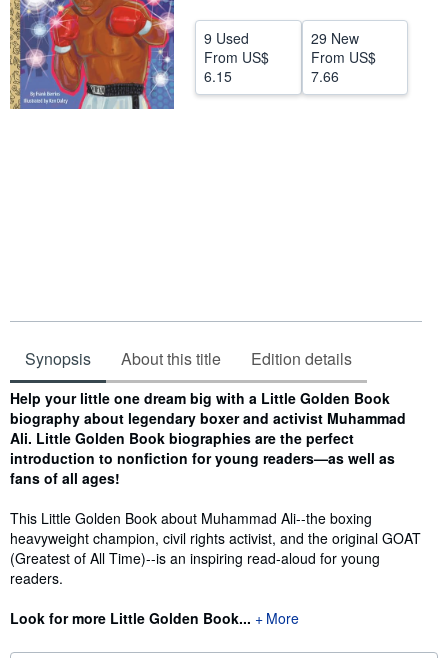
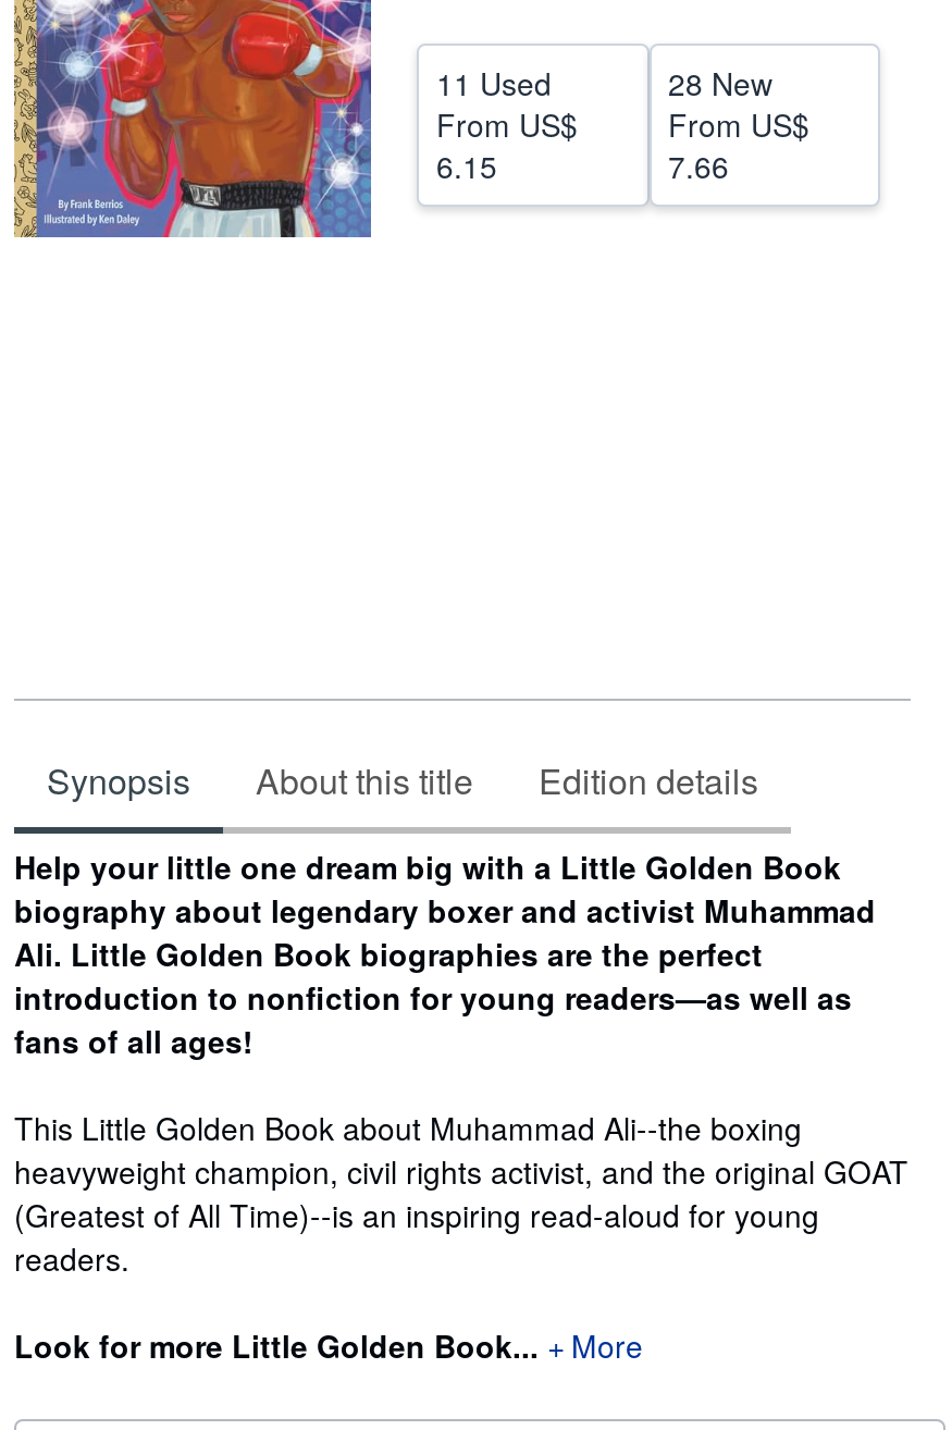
[204,28,249,48] 9 Used -> [436,61,552,104] 11 Used
[310,28,358,48] 29 New -> [668,61,772,104] 28 New

